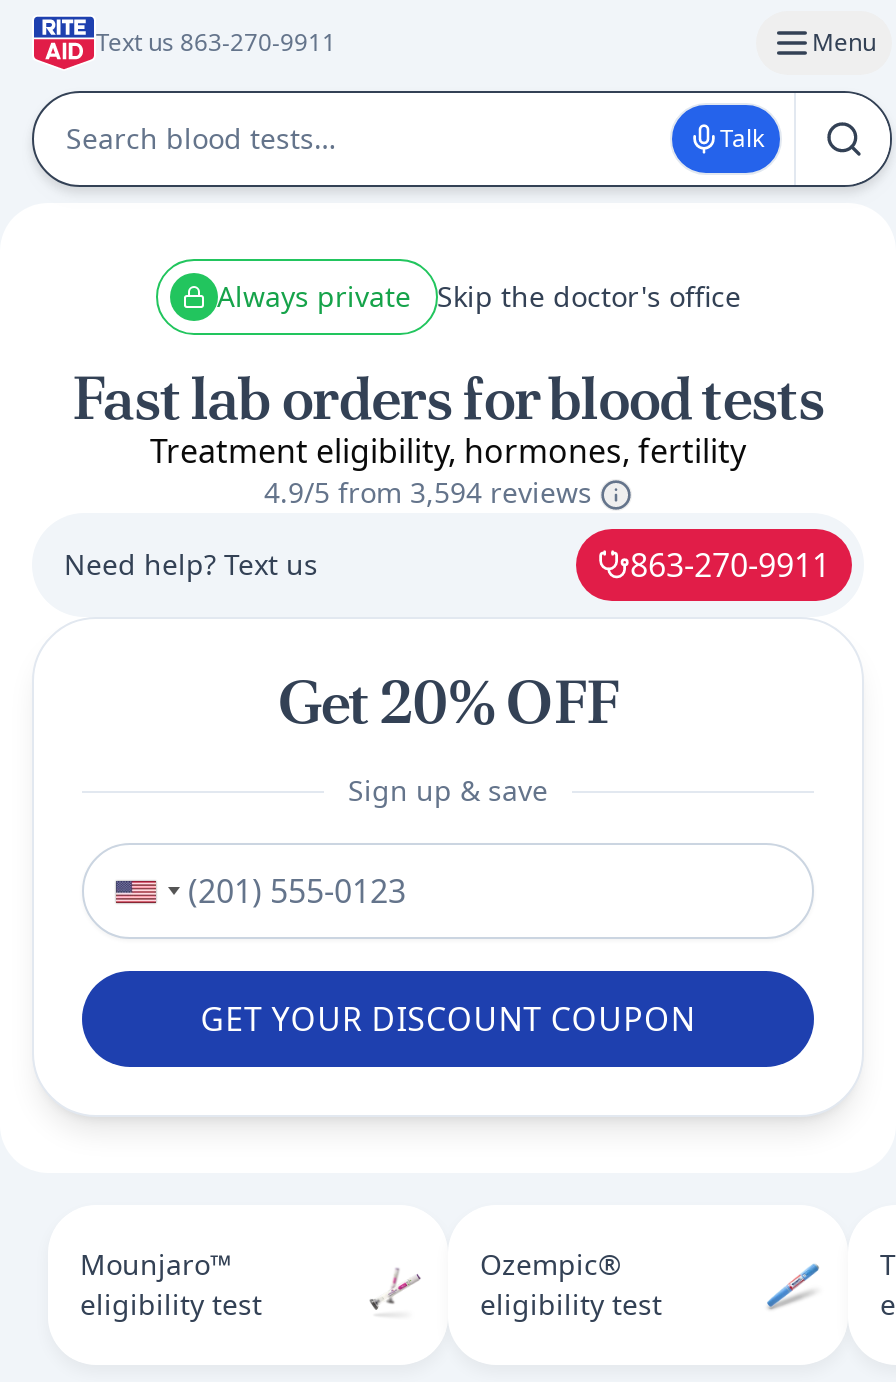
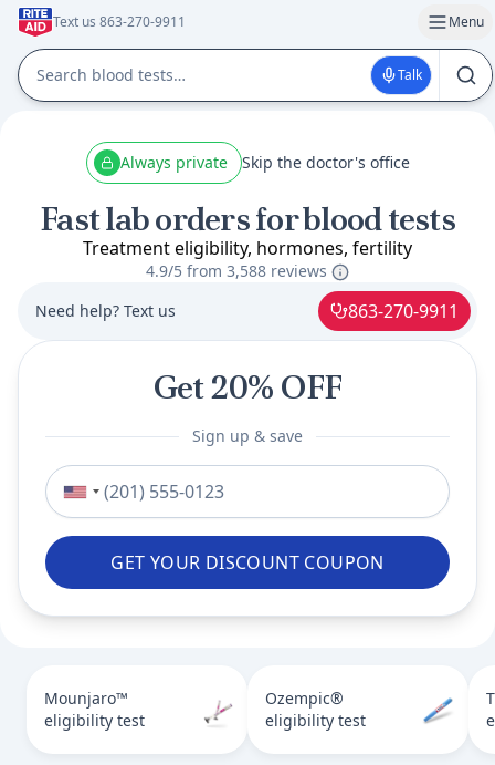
[264,473,600,511] 4.9/5 from 3,594 reviews -> [146,260,331,281] 4.9/5 from 3,588 reviews

